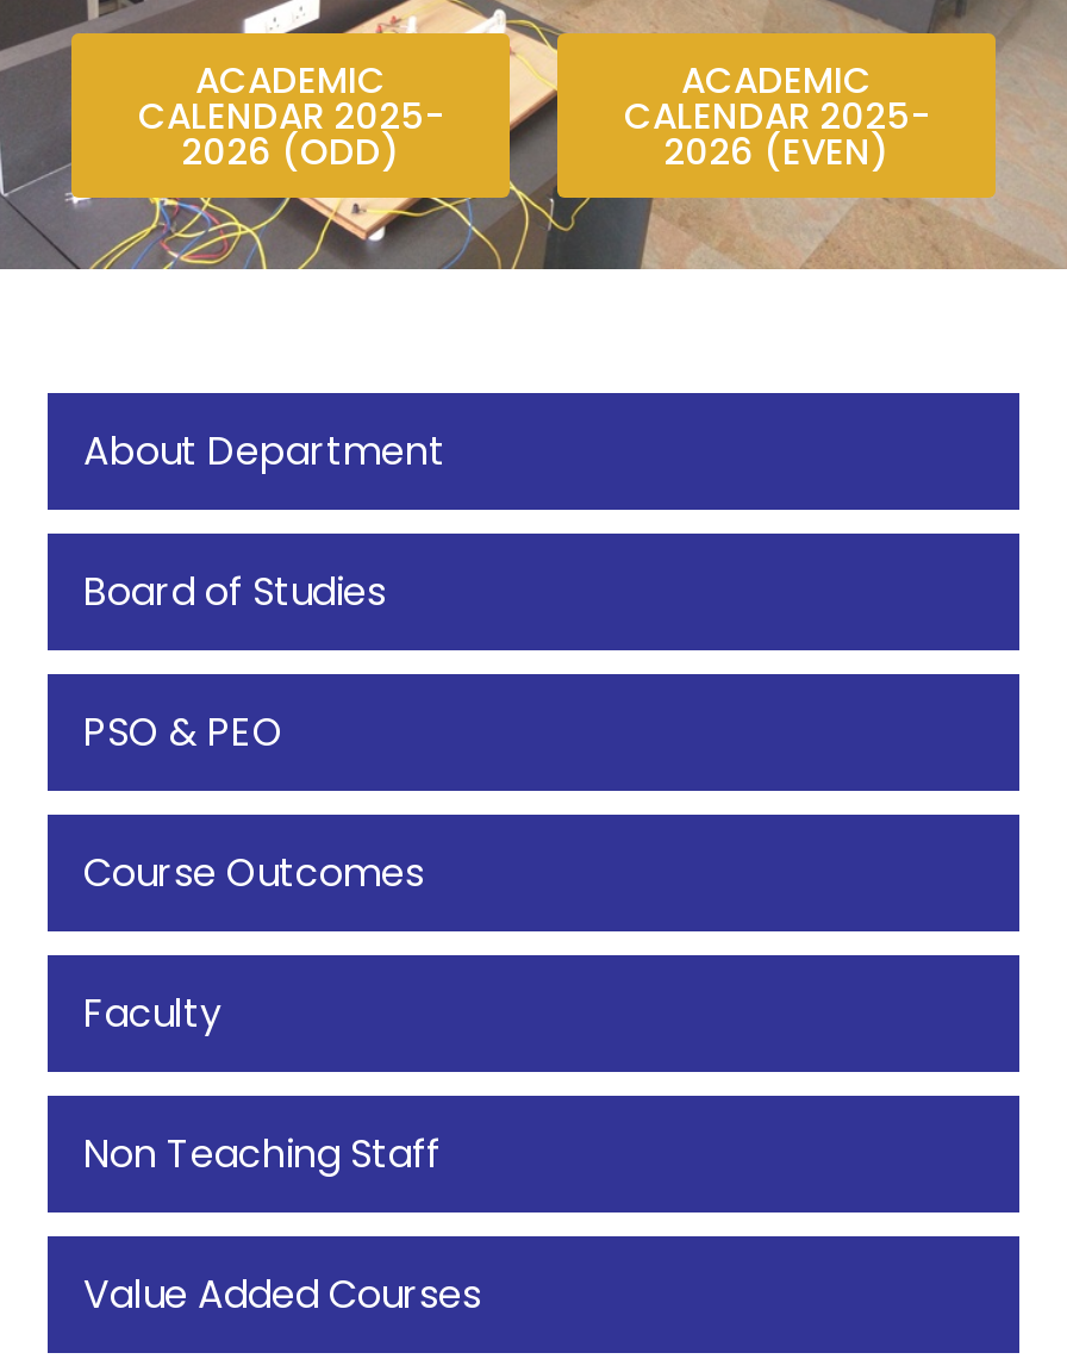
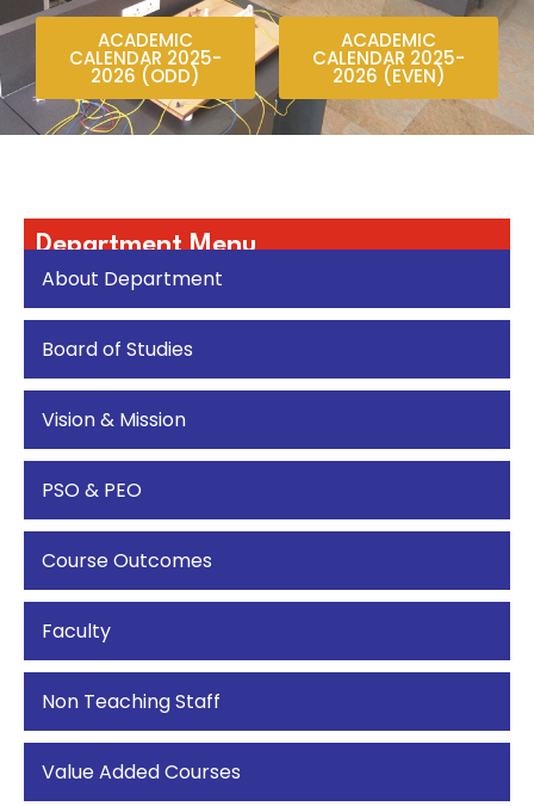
none -> [36,232,256,259] Department Menu
none -> [42,407,186,434] Vision & Mission

